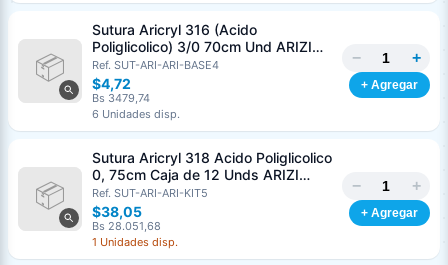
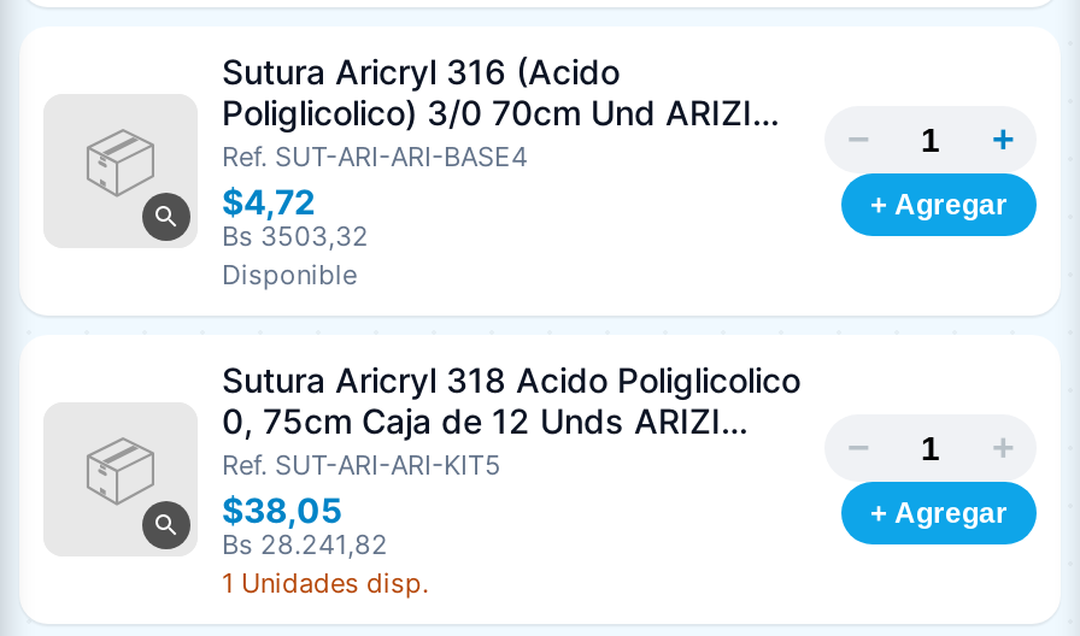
[92,91,180,121] Bs 3479,74 | 6 Unidades disp. -> [222,219,369,291] Bs 3503,32 | Disponible
[92,219,161,233] Bs 28.051,68 -> [222,528,388,561] Bs 28.241,82

